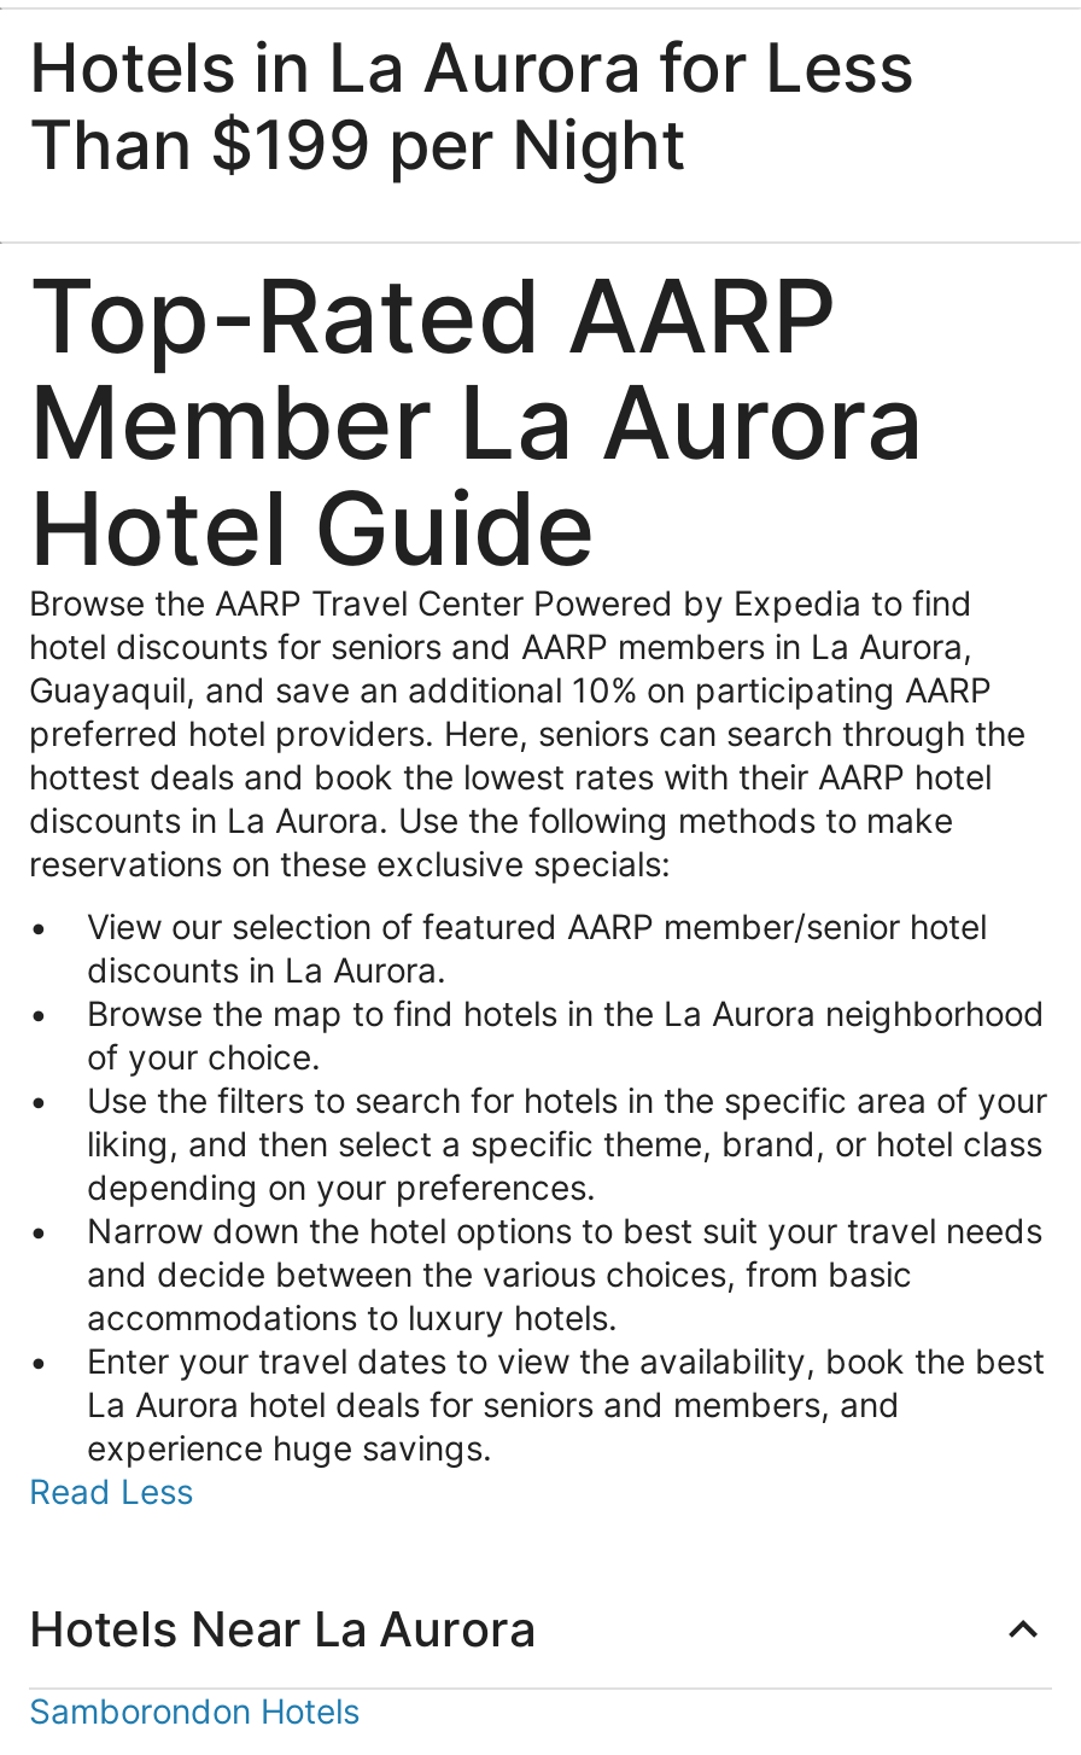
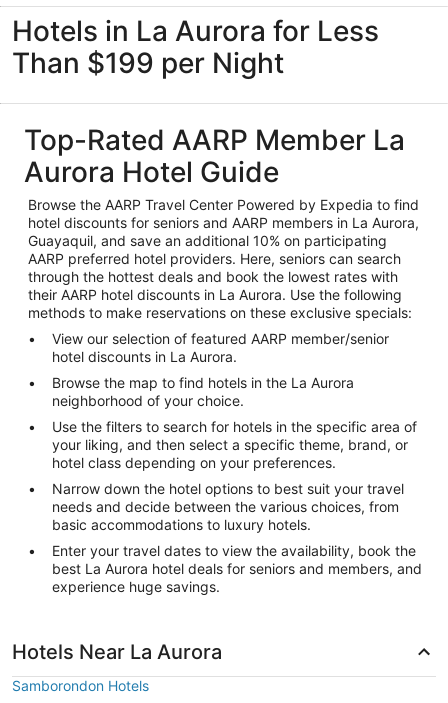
moved [29,582,972,666] -> [28,196,419,231]: Browse the AARP Travel Center Powered by Expedia to find | hotel discounts for seniors and AARP members in La Aurora,
[29,1470,193,1511] Read Less -> none

